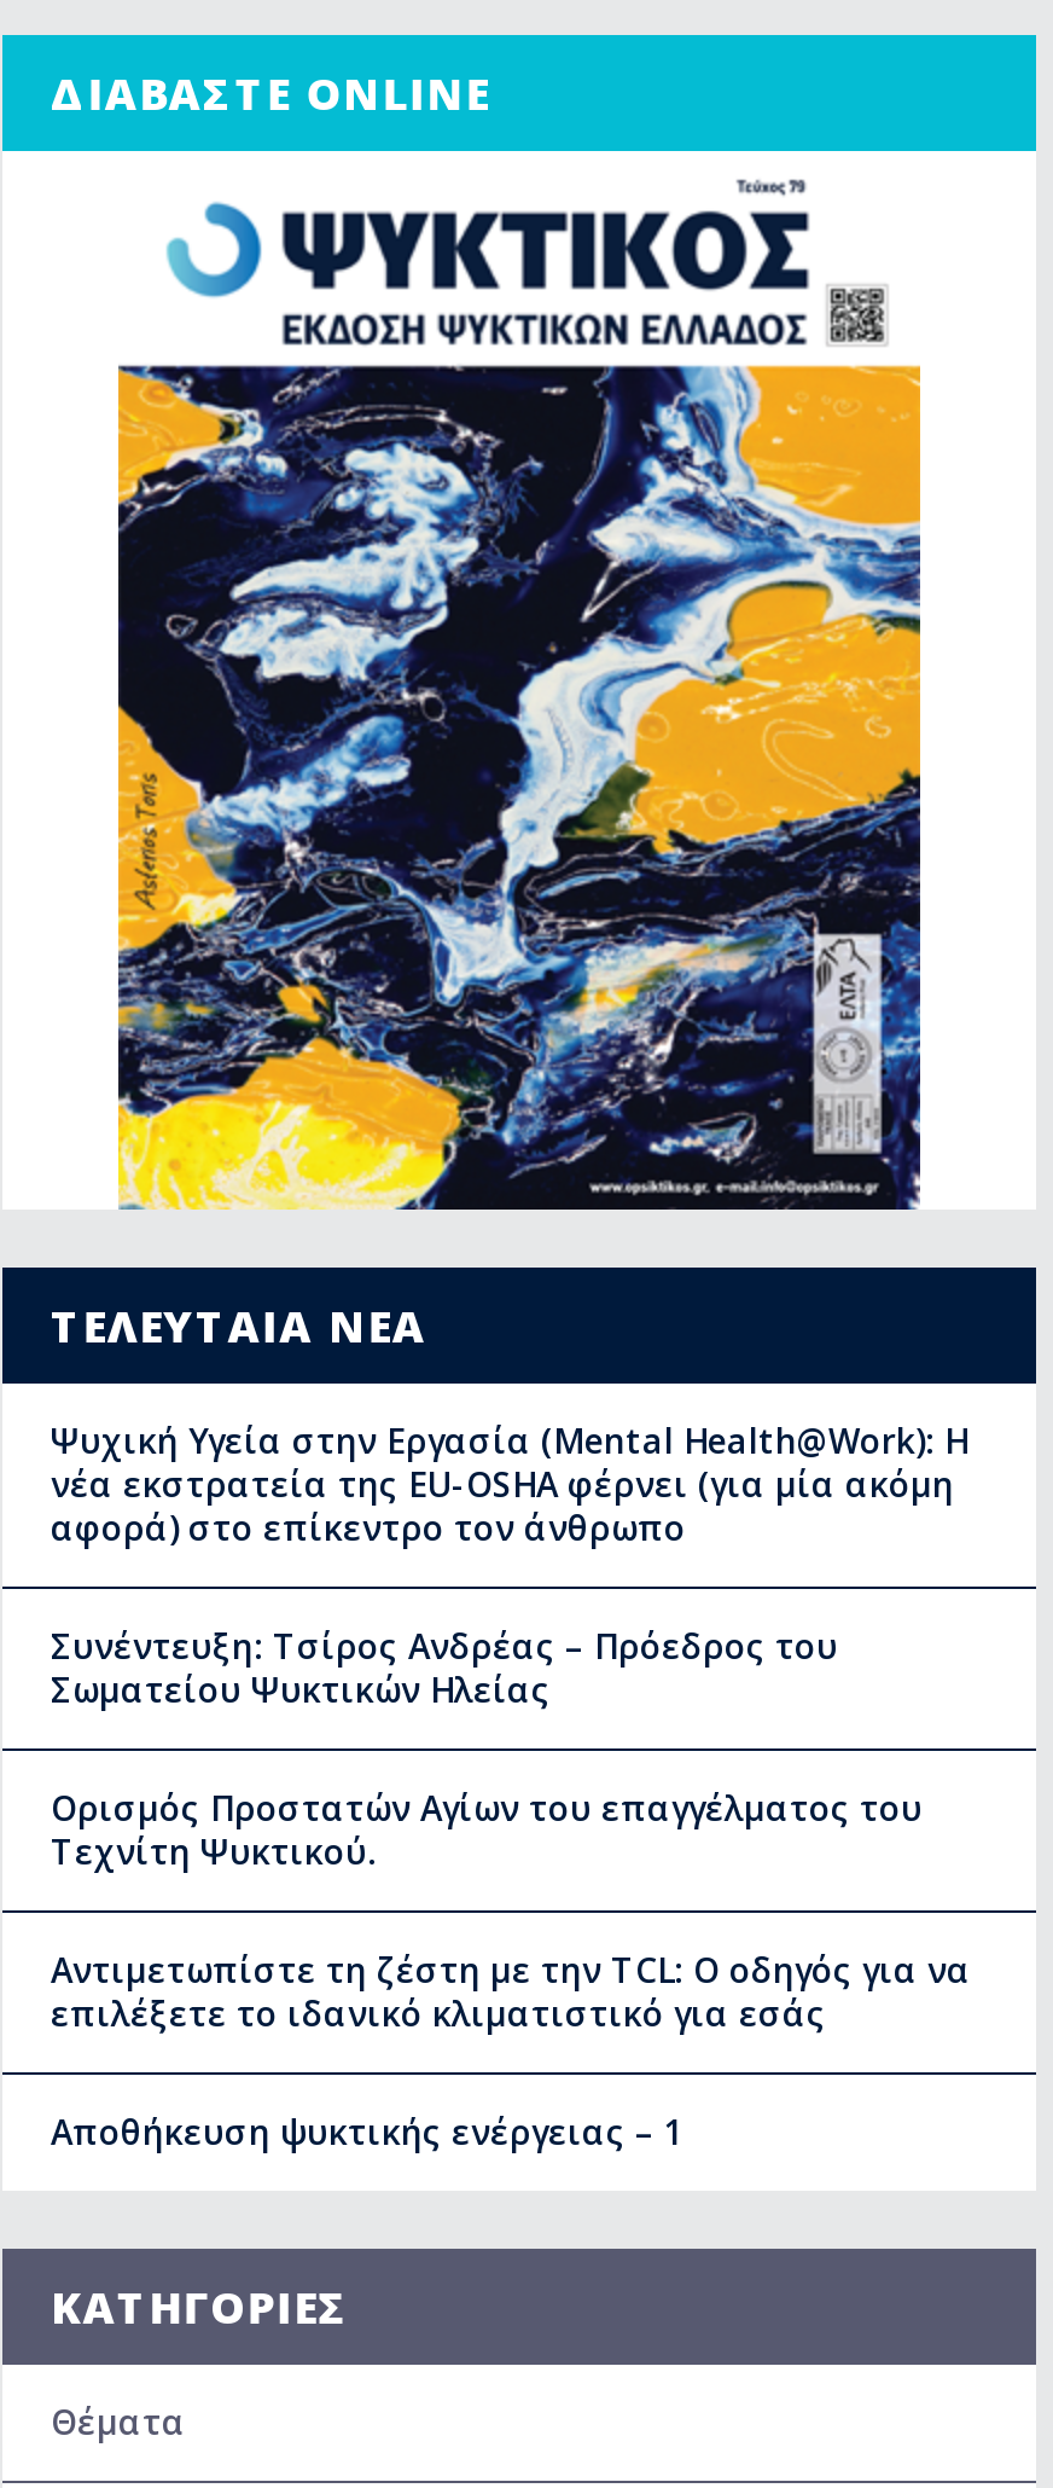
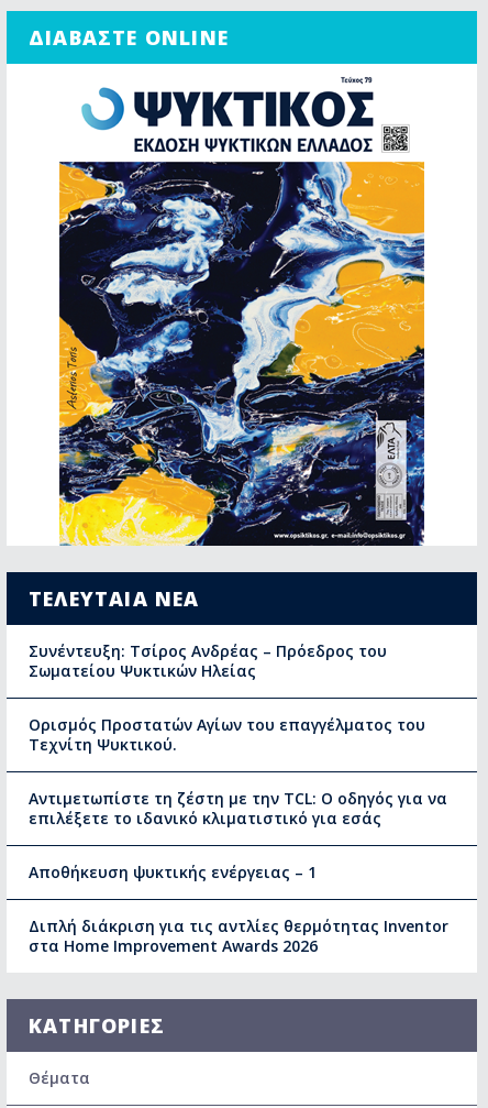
[51,1417,968,1550] Ψυχική Υγεία στην Εργασία (Mental Health@Work): Η | νέα εκστρατεία της EU-OSHA φέρνει (για μία ακόμη | αφορά) στο επίκεντρο τον άνθρωπο -> none
moved [51,1622,971,2154] -> [29,640,447,882]: Συνέντευξη: Τσίρος Ανδρέας – Πρόεδρος του | Σωματείου Ψυκτικών Ηλείας | Ορισμός Προστατών Αγίων του επαγγέλματος του | Τεχνίτη Ψυκτικού. | Αντιμετωπίστε τη ζέστη με την TCL: Ο οδηγός για να | επιλέξετε το ιδανικό κλιματιστικό για εσάς | Αποθήκευση ψυκτικής ενέργειας – 1
none -> [29,915,448,956] Διπλή διάκριση για τις αντλίες θερμότητας Inventor | στα Home Improvement Awards 2026

